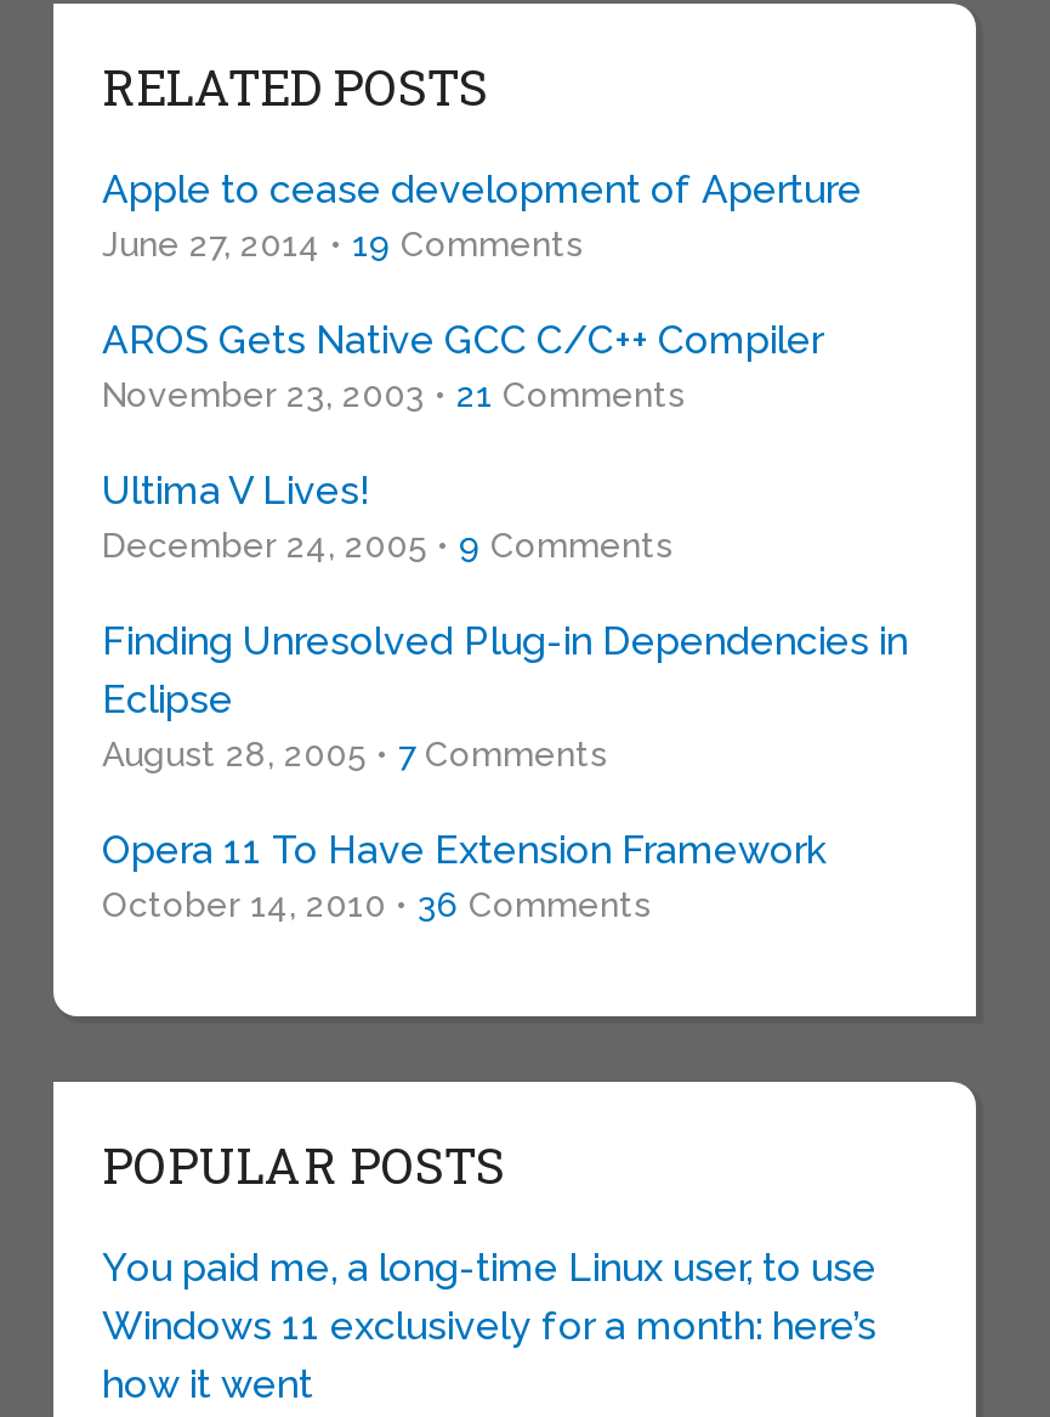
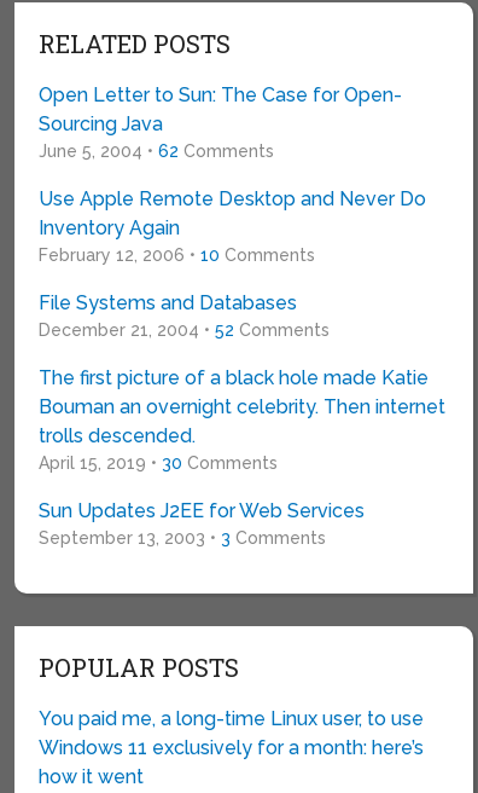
[102,166,862,263] Apple to cease development of Aperture | June 27, 2014 • 19 Comments -> [39,83,402,161] Open Letter to Sun: The Case for Open- | Sourcing Java | June 5, 2004 • 62 Comments
[102,317,823,414] AROS Gets Native GCC C/C++ Compiler | November 23, 2003 • 21 Comments -> [39,187,426,265] Use Apple Remote Desktop and Never Do | Inventory Again | February 12, 2006 • 10 Comments
[102,467,672,565] Ultima V Lives! | December 24, 2005 • 9 Comments -> [39,291,330,340] File Systems and Databases | December 21, 2004 • 52 Comments
[102,618,908,773] Finding Unresolved Plug-in Dependencies in | Eclipse | August 28, 2005 • 7 Comments -> [39,366,445,473] The first picture of a black hole made Katie | Bouman an overnight celebrity. Then internet | trolls descended. | April 15, 2019 • 30 Comments
[102,827,825,924] Opera 11 To Have Extension Framework | October 14, 2010 • 36 Comments -> [39,499,365,548] Sun Updates J2EE for Web Services | September 13, 2003 • 3 Comments

